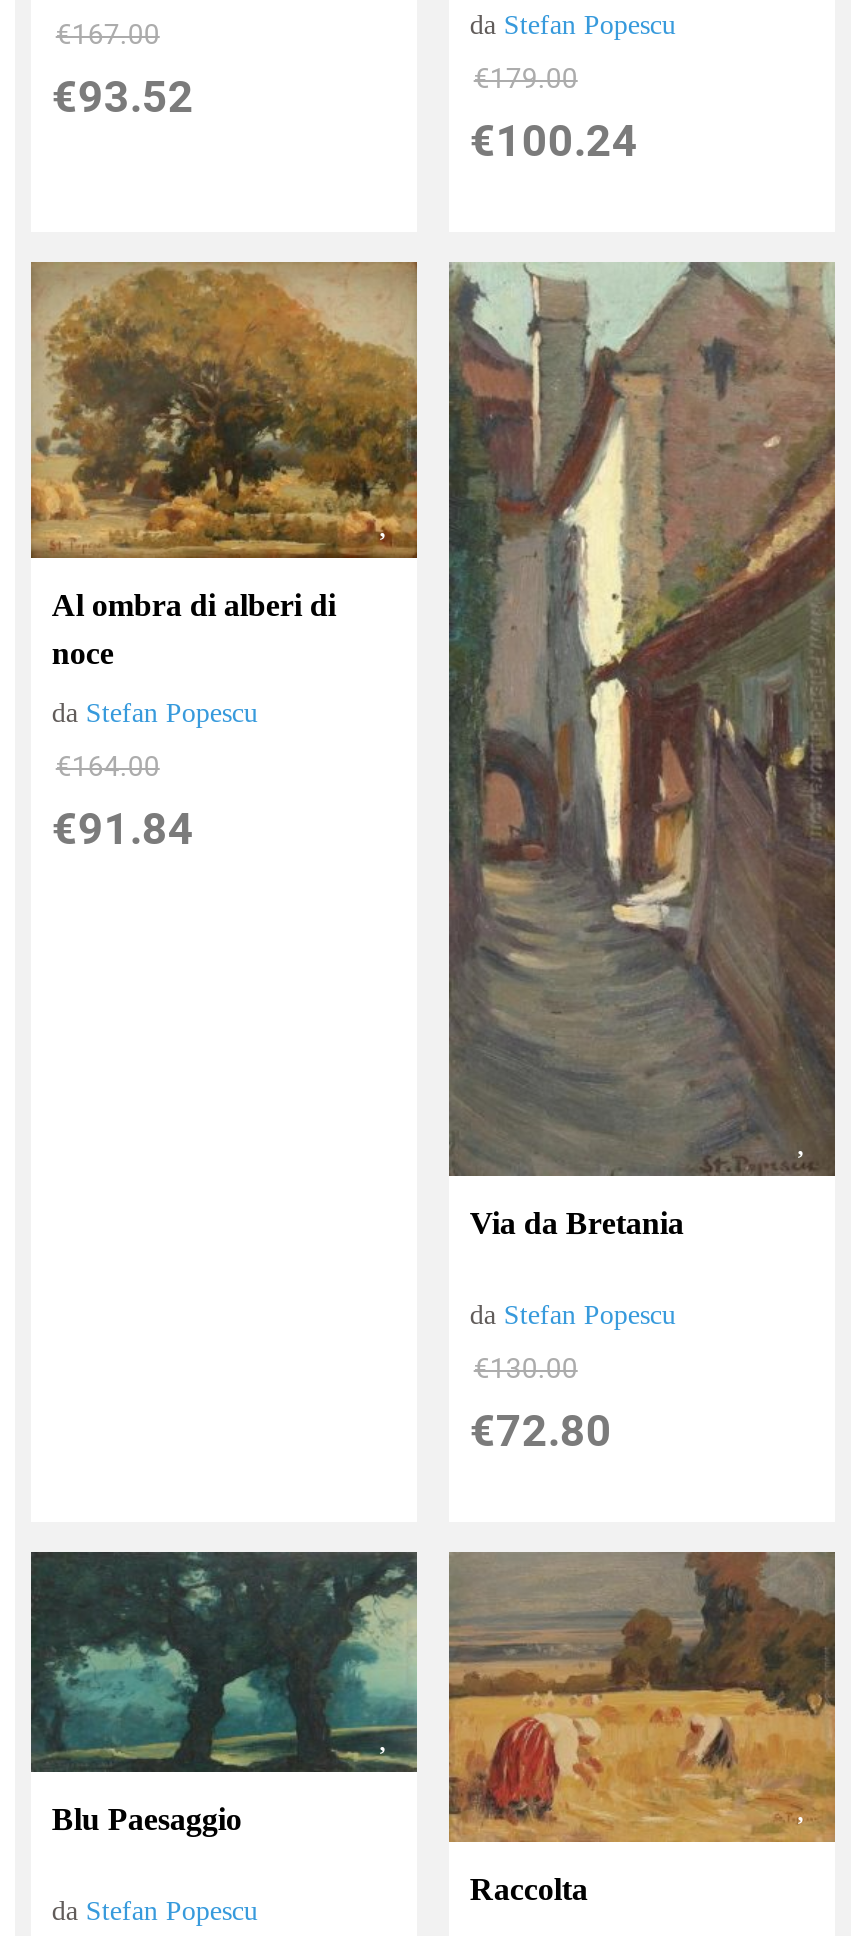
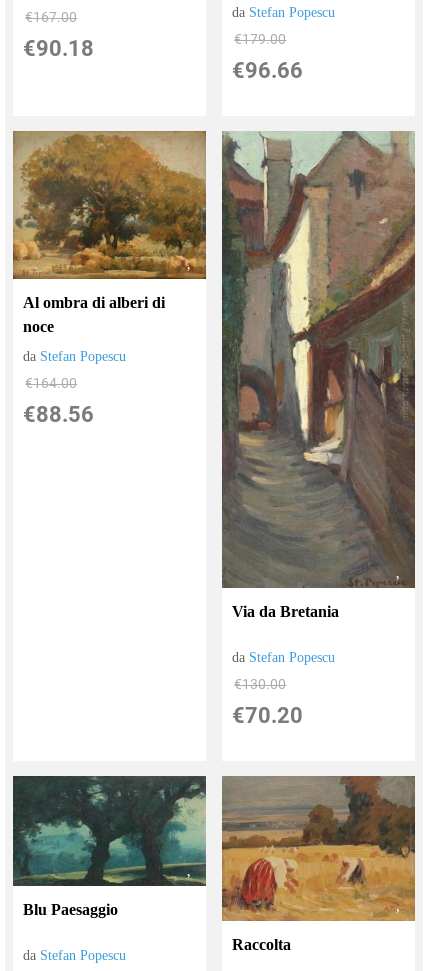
[52,71,194,121] €93.52 -> [23,36,94,61] €90.18
[470,116,638,166] €100.24 -> [232,58,303,83] €96.66
[52,805,194,855] €91.84 -> [23,402,94,427] €88.56
[470,1407,612,1457] €72.80 -> [232,703,303,728] €70.20

